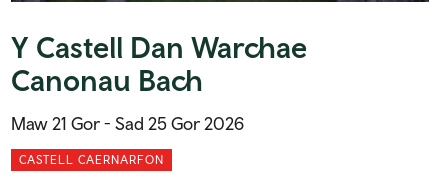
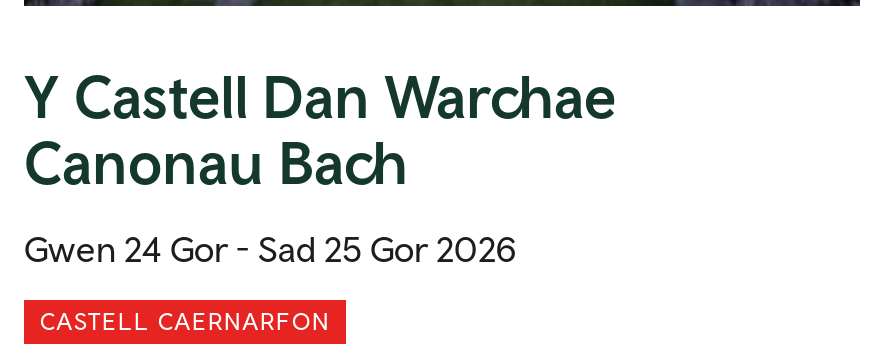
[11,113,244,134] Maw 21 Gor - Sad 25 Gor 2026 -> [24,227,516,269] Gwen 24 Gor - Sad 25 Gor 2026

